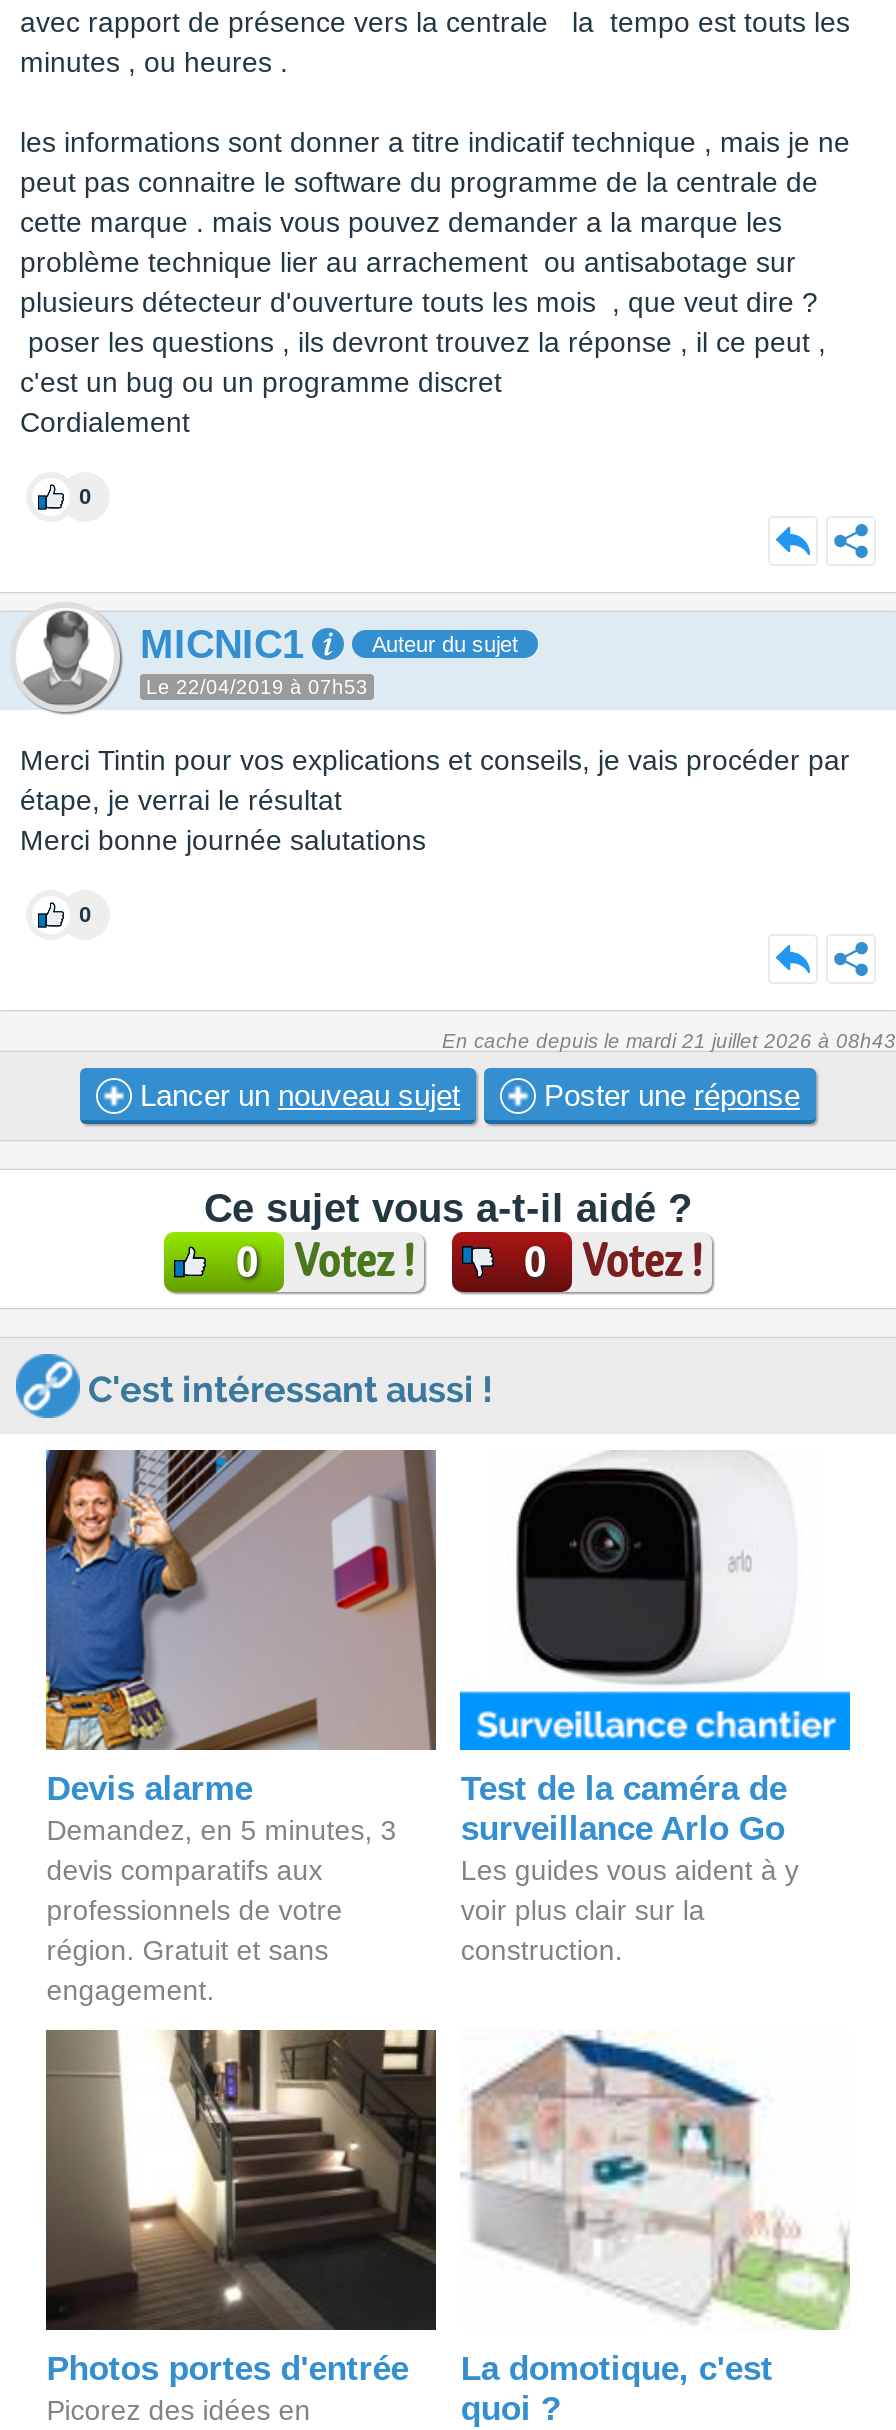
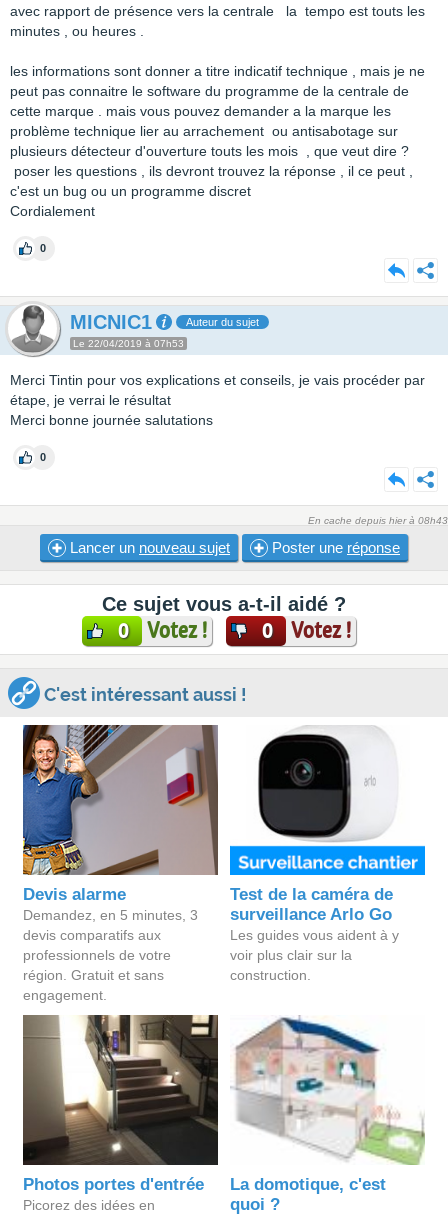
[442,1030,896,1052] En cache depuis le mardi 21 juillet 2026 à 08h43 -> [308,515,448,526] En cache depuis hier à 08h43

